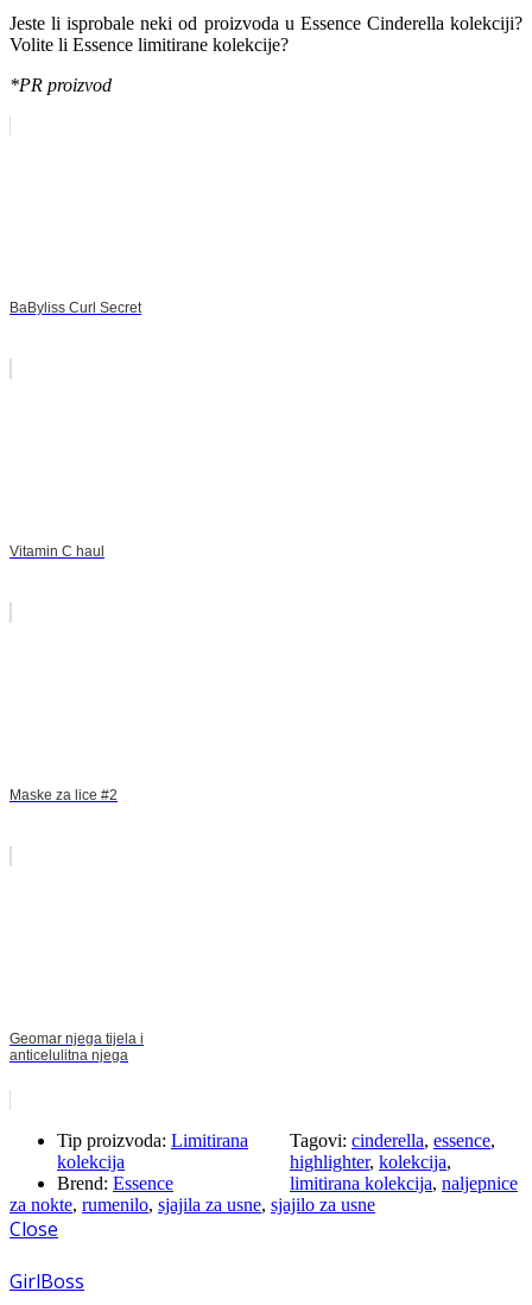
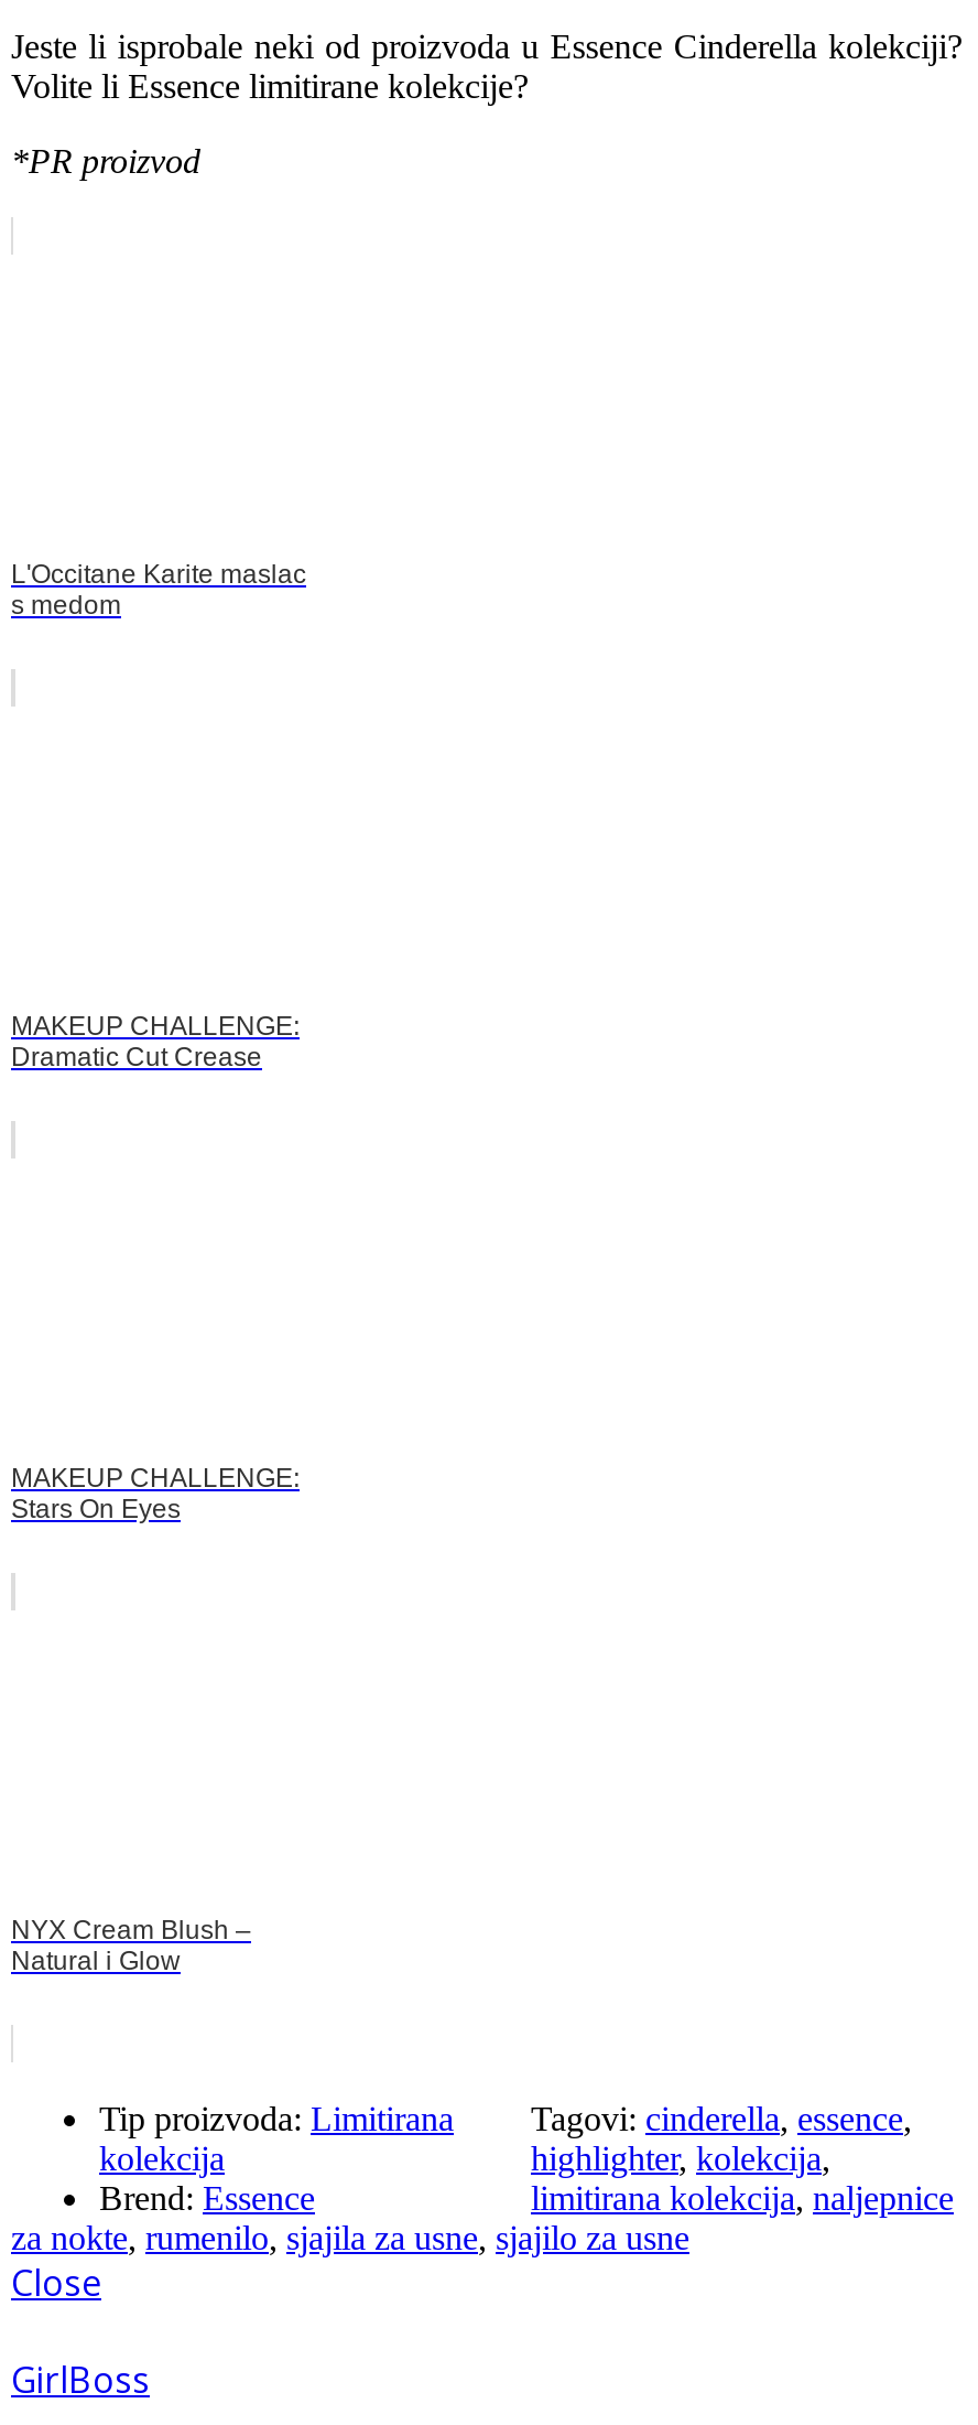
[9,299,141,316] BaByliss Curl Secret -> [11,558,306,620] L'Occitane Karite maslac | s medom
[9,543,104,560] Vitamin C haul -> [11,1010,300,1072] MAKEUP CHALLENGE: | Dramatic Cut Crease
[9,787,118,803] Maske za lice #2 -> [11,1462,300,1524] MAKEUP CHALLENGE: | Stars On Eyes
[9,1030,144,1063] Geomar njega tijela i | anticelulitna njega -> [11,1914,251,1976] NYX Cream Blush – | Natural i Glow

